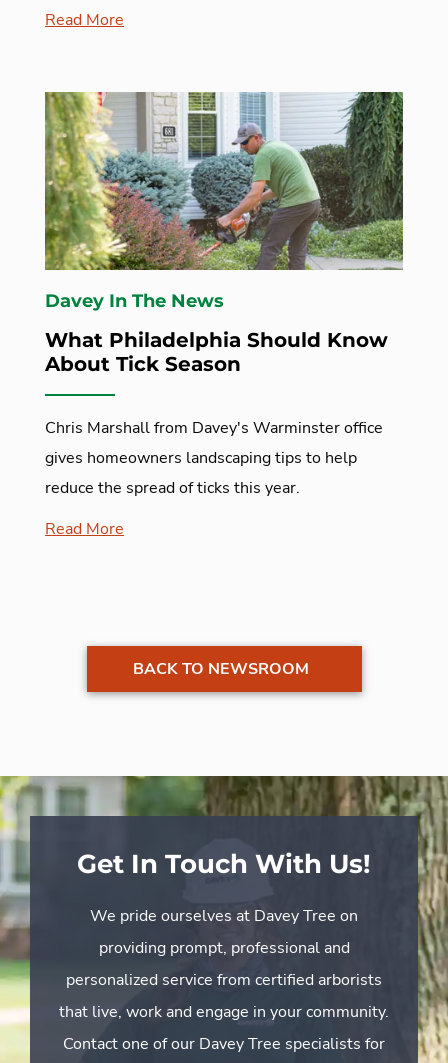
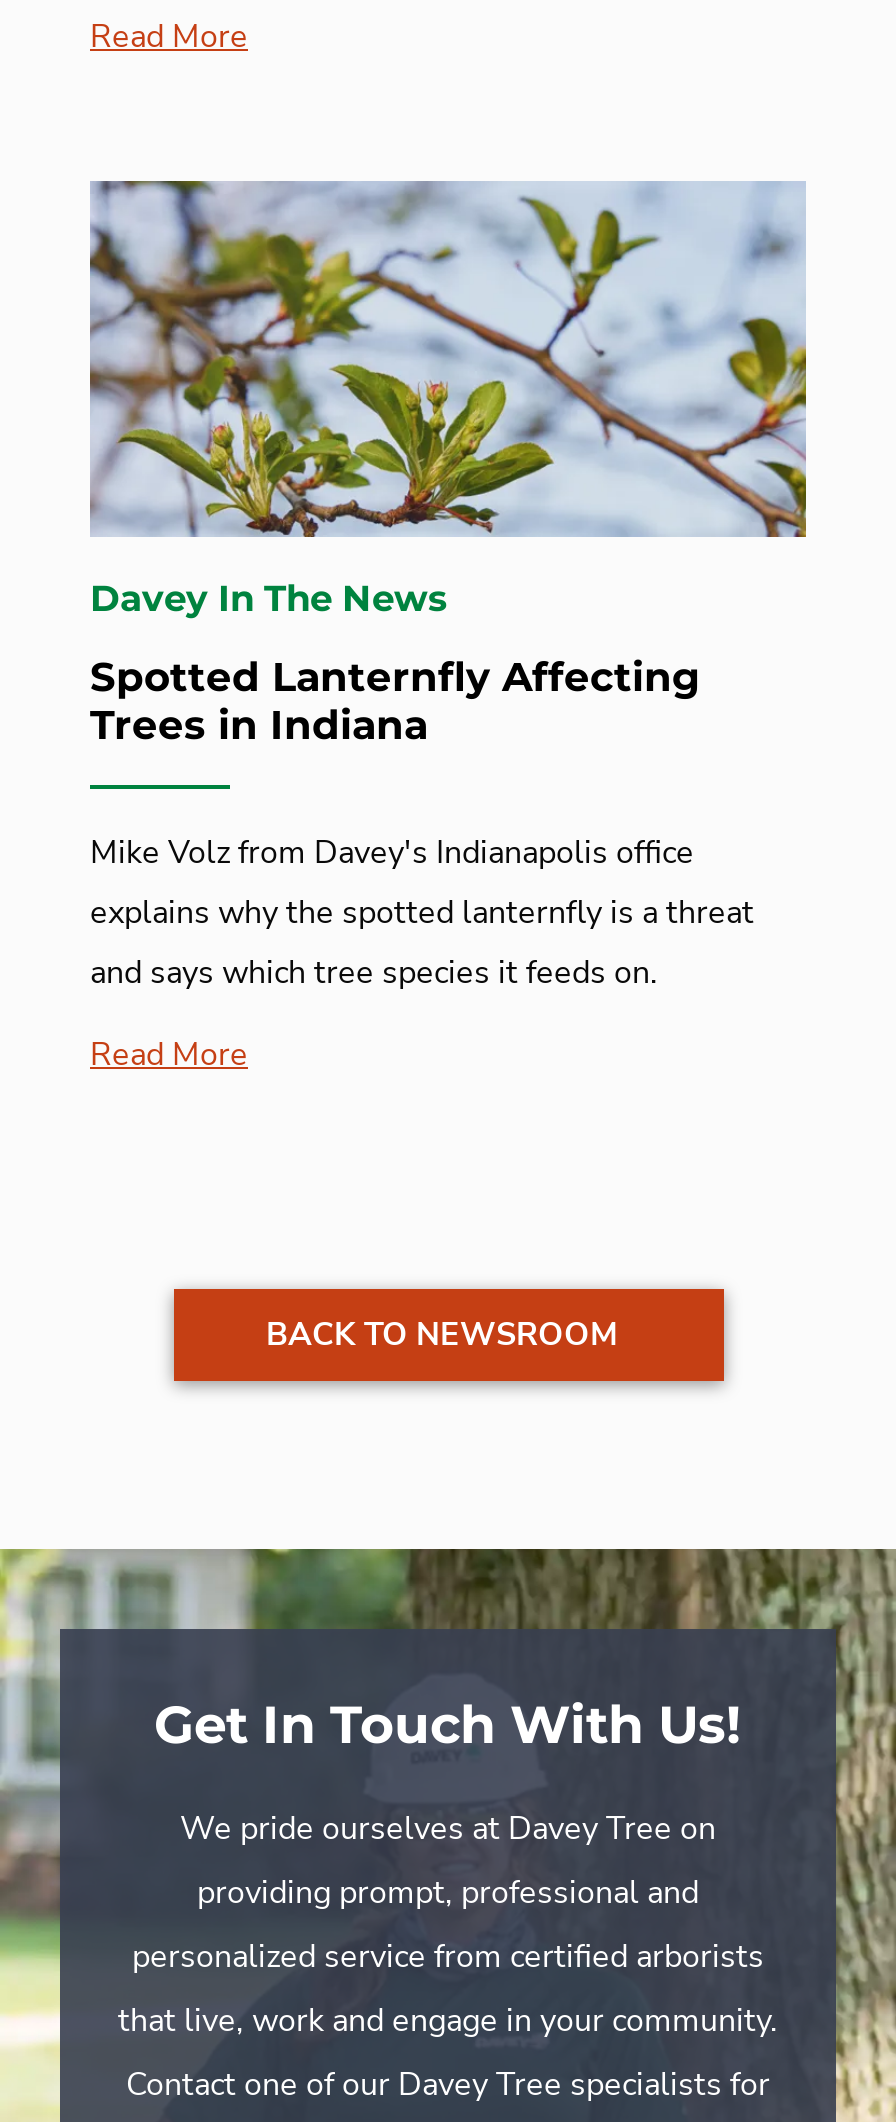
[44,91,404,271] [image] -> [90,179,808,537] [image]
[45,328,388,376] What Philadelphia Should Know | About Tick Season -> [90,653,700,749] Spotted Lanternfly Affecting | Trees in Indiana
[45,417,383,499] Chris Marshall from Davey's Warminster office | gives homeowners landscaping tips to help | reduce the spread of ticks this year. -> [90,831,754,995] Mike Volz from Davey's Indianapolis office | explains why the spotted lanternfly is a threat | and says which tree species it feeds on.

